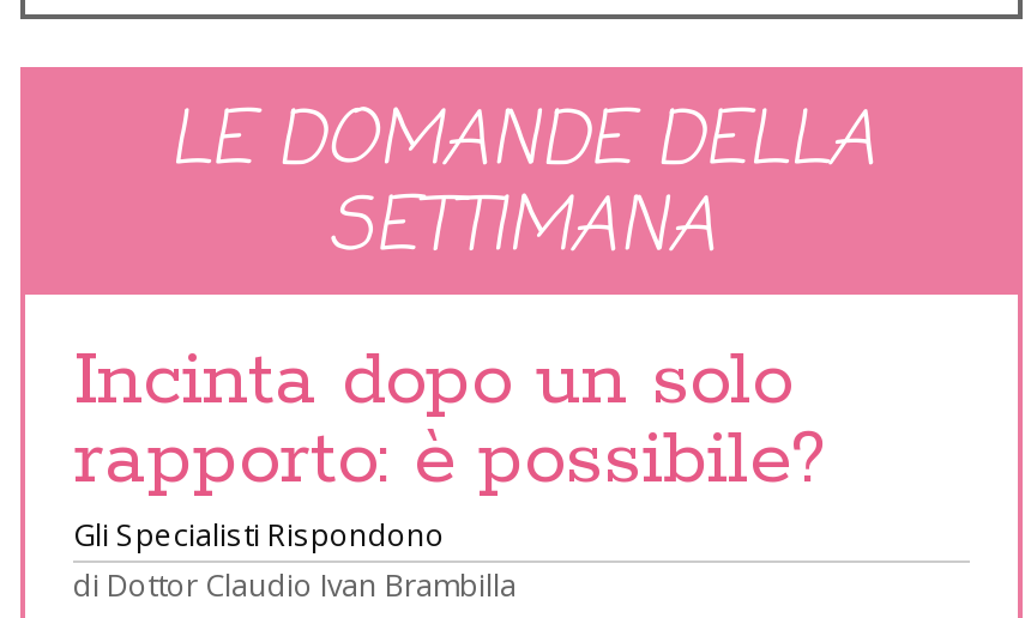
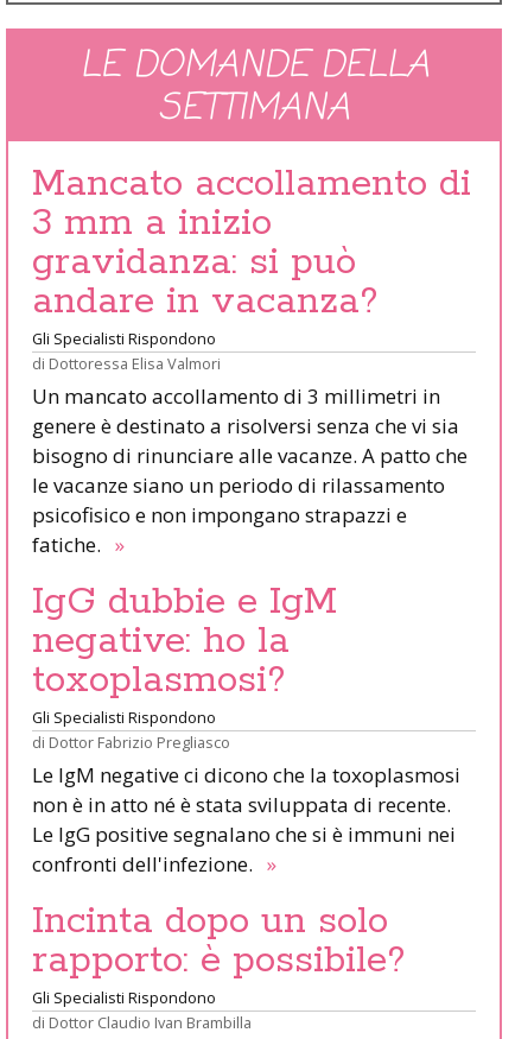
none -> [32,161,471,878] Mancato accollamento di | 3 mm a inizio | gravidanza: si può | andare in vacanza? | Gli Specialisti Rispondono | di Dottoressa Elisa Valmori | Un mancato accollamento di 3 millimetri in | genere è destinato a risolversi senza che vi sia | bisogno di rinunciare alle vacanze. A patto che | le vacanze siano un periodo di rilassamento | psicofisico e non impongano strapazzi e | fatiche.» | IgG dubbie e IgM | negative: ho la | toxoplasmosi? | Gli Specialisti Rispondono | di Dottor Fabrizio Pregliasco | Le IgM negative ci dicono che la toxoplasmosi | non è in atto né è stata sviluppata di recente. | Le IgG positive segnalano che si è immuni nei | confronti dell'infezione.»

